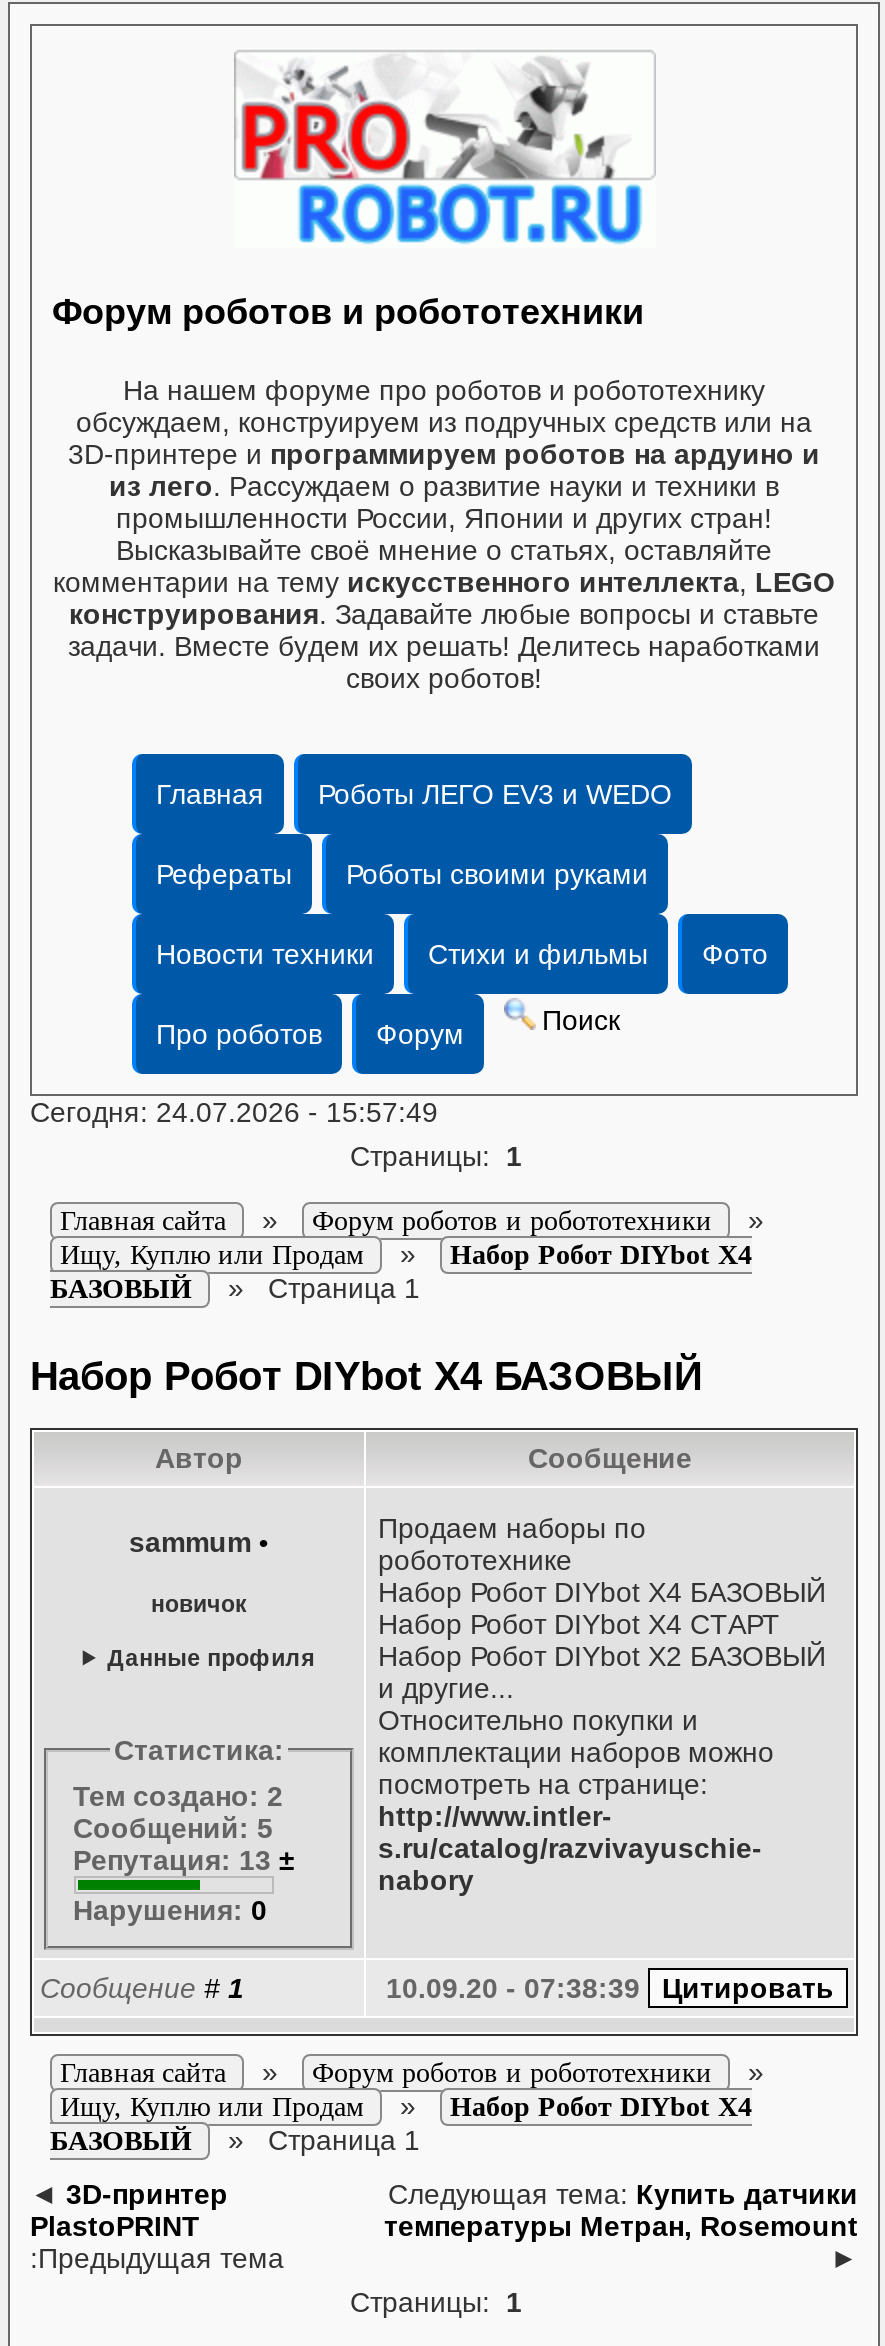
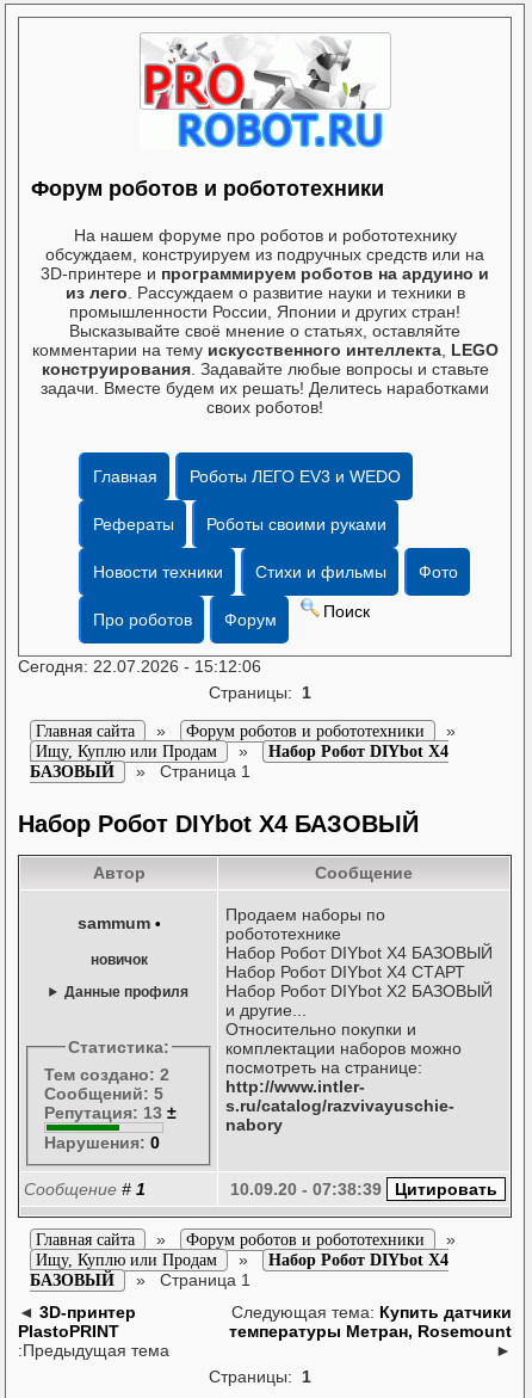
[30,1096,438,1128] Сегодня: 24.07.2026 - 15:57:49 -> [18,657,261,676] Сегодня: 22.07.2026 - 15:12:06

